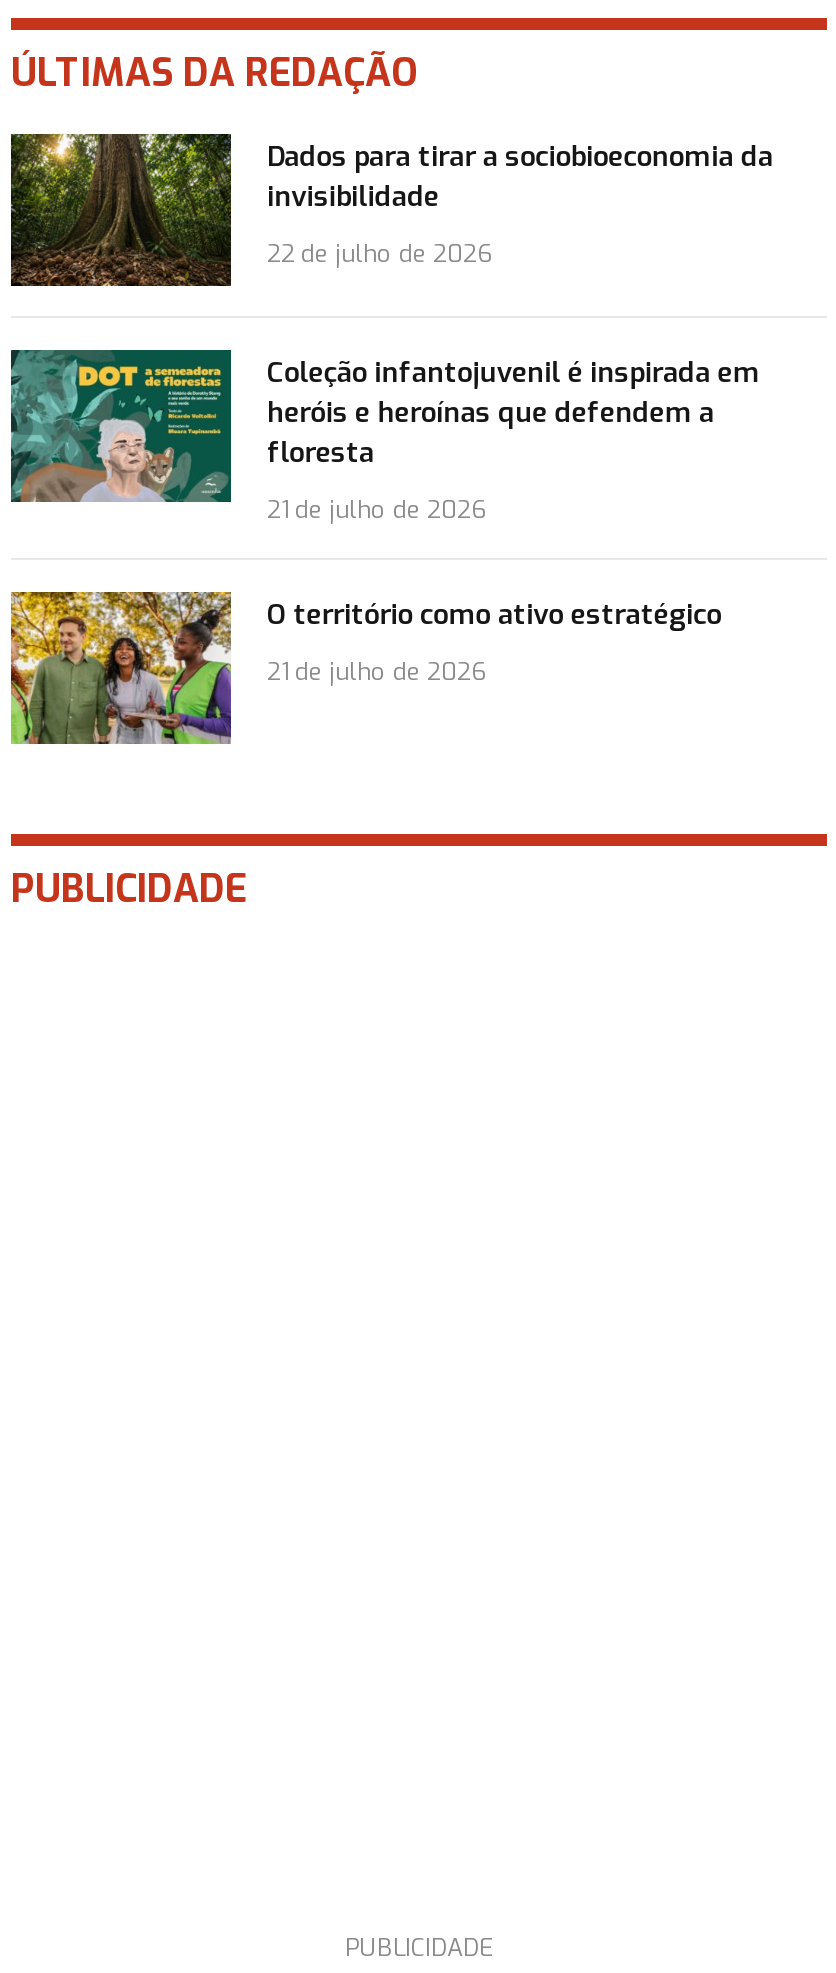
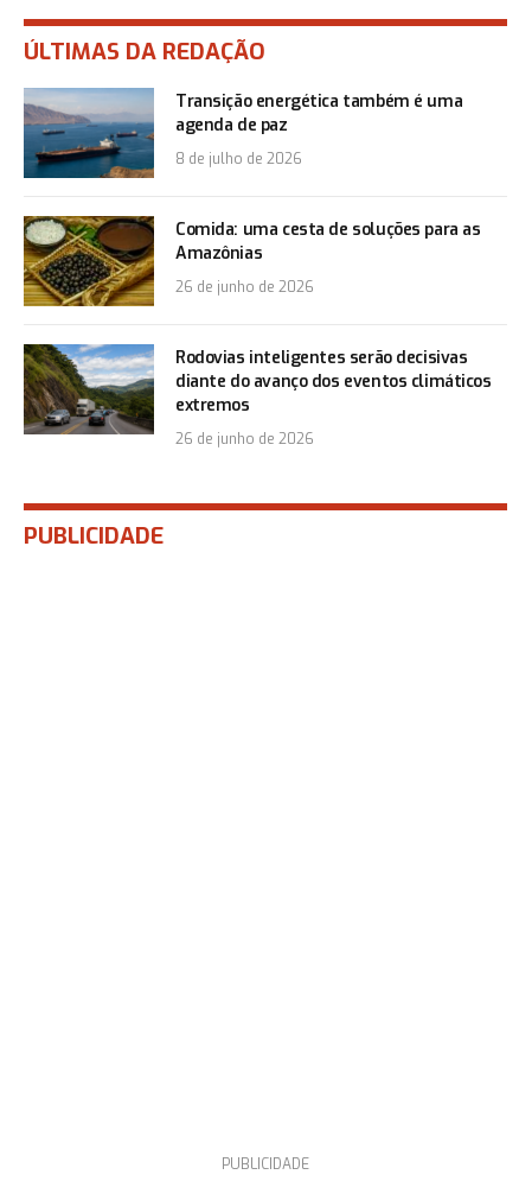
[9,132,773,288] [image] | Dados para tirar a sociobioeconomia da | invisibilidade -> [23,87,462,179] [image] | Transição energética também é uma | agenda de paz
[267,237,493,269] 22 de julho de 2026 -> [175,149,302,168] 8 de julho de 2026
[9,348,760,504] [image] | Coleção infantojuvenil é inspirada em | heróis e heroínas que defendem a | floresta -> [23,215,480,307] [image] | Comida: uma cesta de soluções para as | Amazônias
[267,493,487,525] 21 de julho de 2026 -> [175,277,314,296] 26 de junho de 2026
[9,566,722,746] [image] | O território como ativo estratégico -> [23,343,491,450] [image] | Rodovias inteligentes serão decisivas | diante do avanço dos eventos climáticos | extremos
[267,655,487,687] 21 de julho de 2026 -> [175,429,314,448] 26 de junho de 2026

